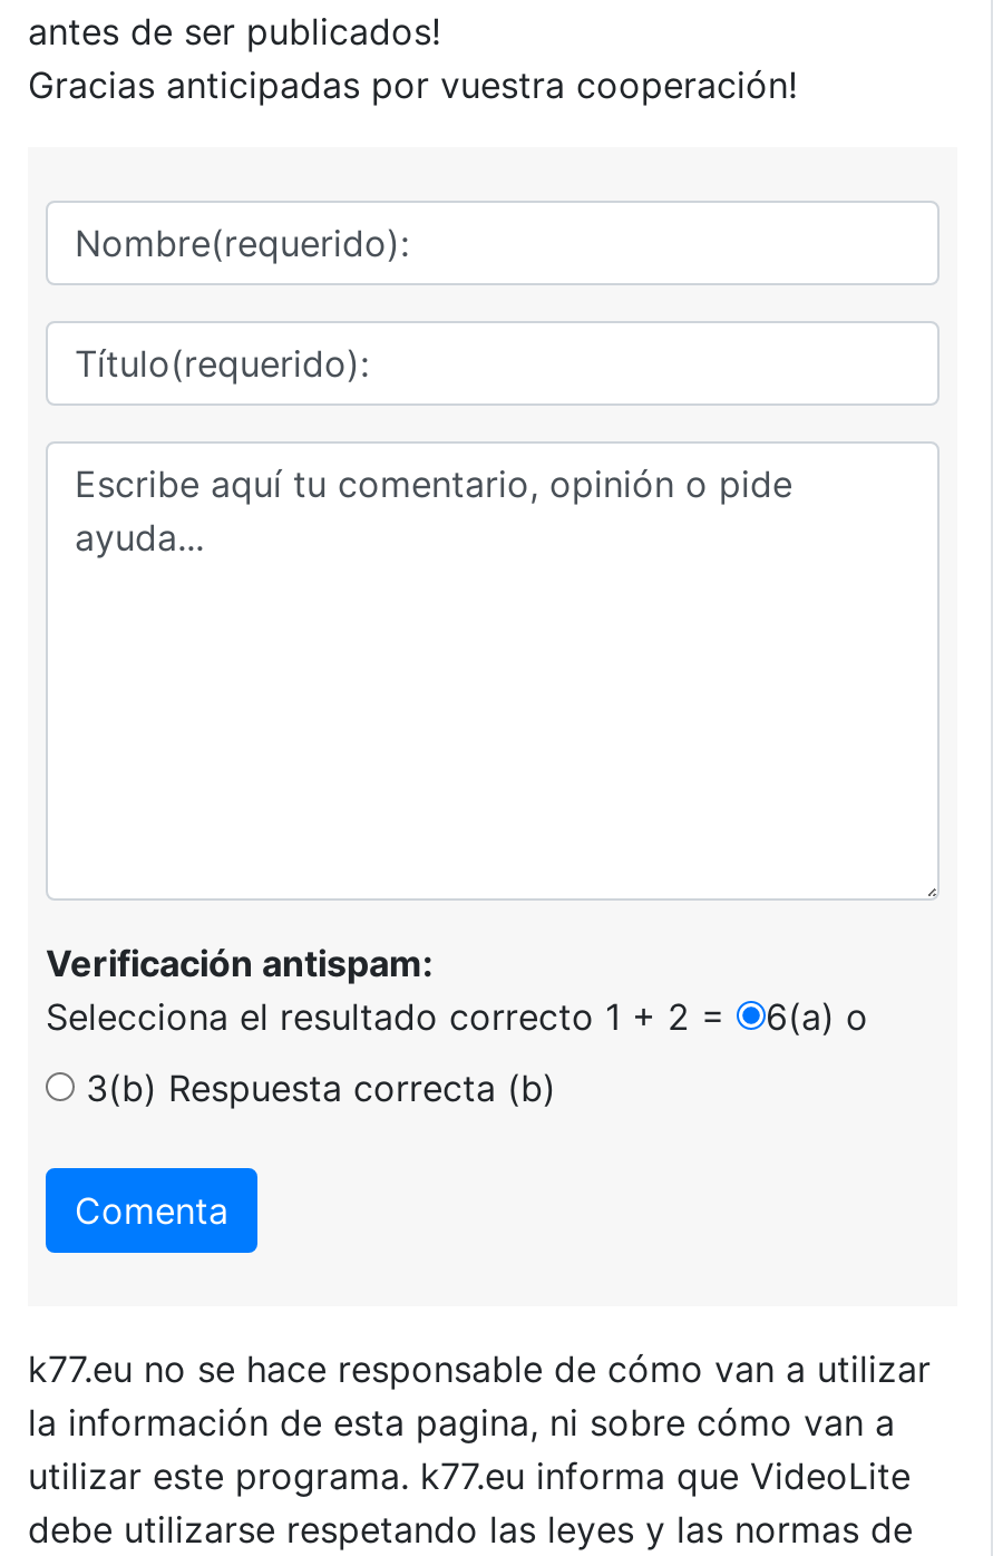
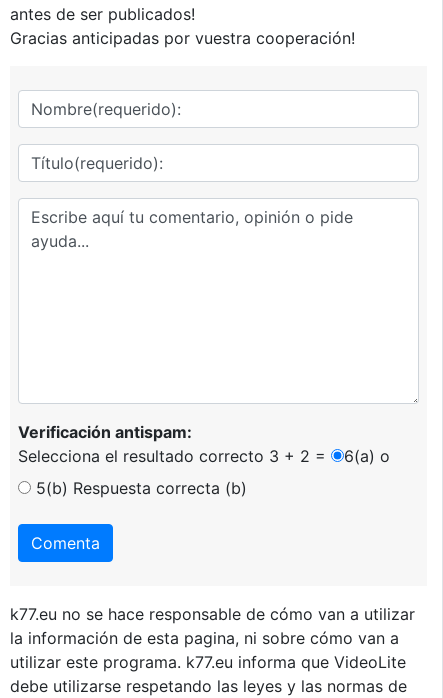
[46,993,737,1038] Selecciona el resultado correcto 1 + 2 = -> [18,446,331,466] Selecciona el resultado correcto 3 + 2 =
[75,1065,556,1109] 3(b) Respuesta correcta (b) -> [31,478,247,498] 5(b) Respuesta correcta (b)

